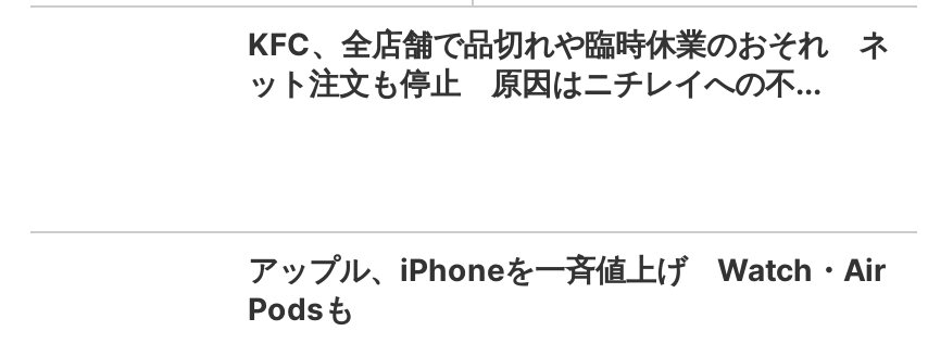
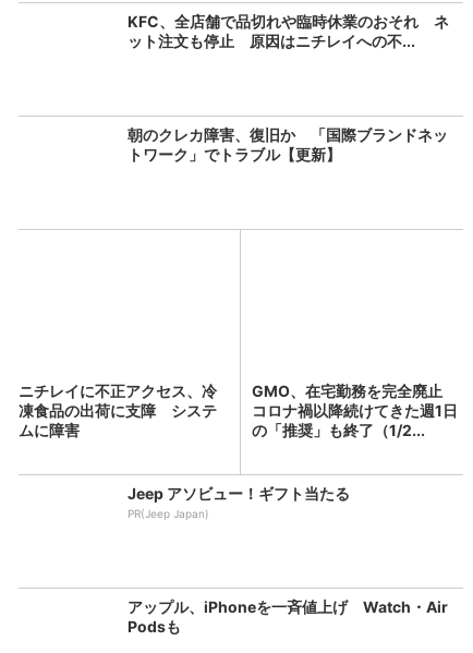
none -> [19,382,217,439] ニチレイに不正アクセス、冷 | 凍食品の出荷に支障 システ | ムに障害
none -> [128,125,448,164] 朝のクレカ障害、復旧か 「国際ブランドネッ | トワーク」でトラブル【更新】
none -> [128,382,458,520] GMO、在宅勤務を完全廃止 | コロナ禍以降続けてきた週1日 | の「推奨」も終了（1/2... | Jeep アソビュー！ギフト当たる | PR(Jeep Japan)

